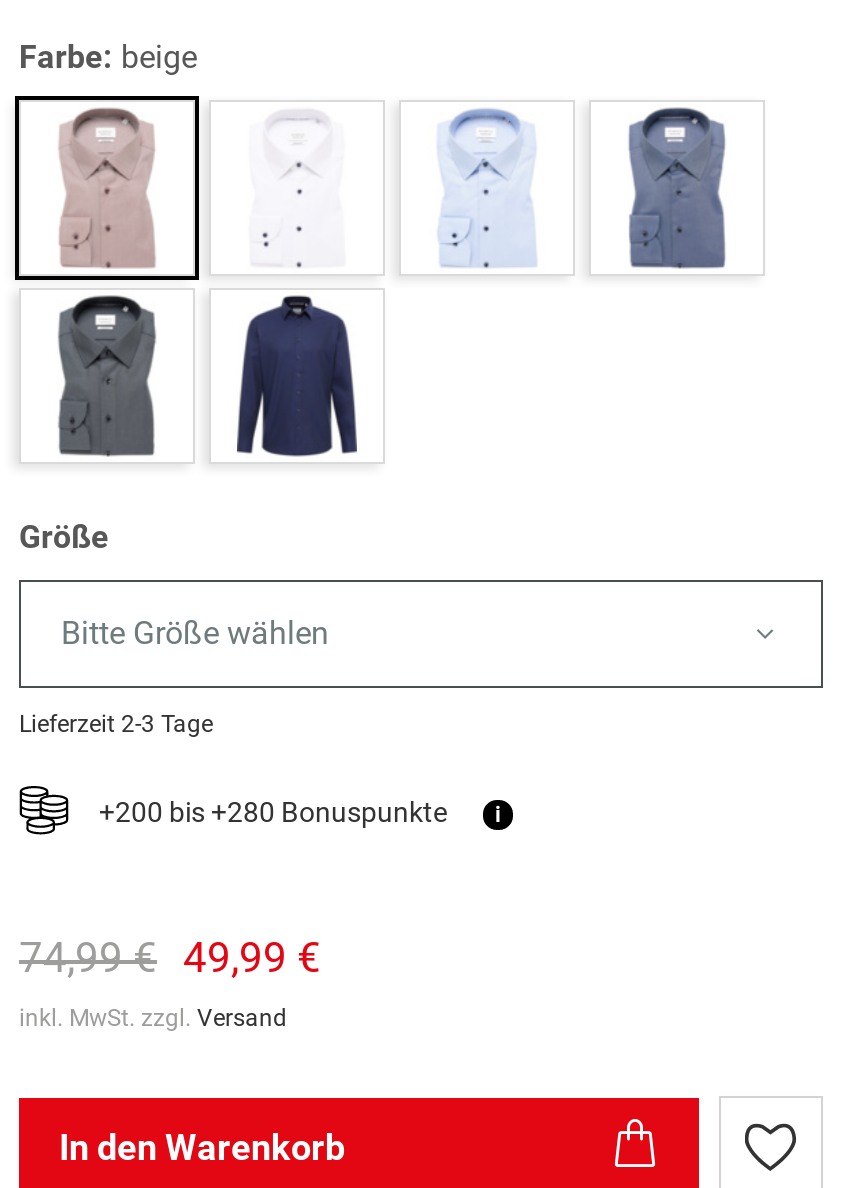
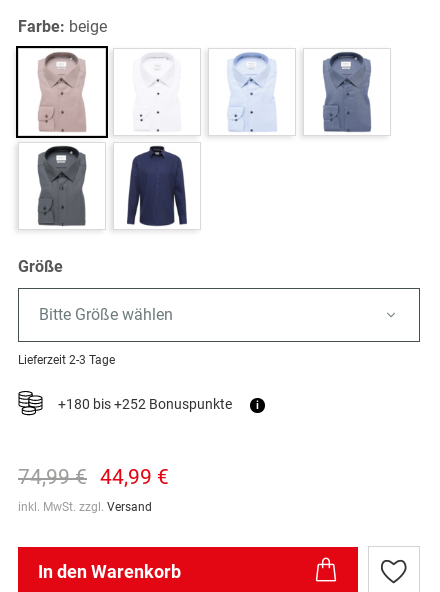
[99,796,447,828] +200 bis +280 Bonuspunkte -> [58,396,232,412] +180 bis +252 Bonuspunkte
[19,934,321,982] 74,99 € 49,99 € -> [18,465,169,489] 74,99 € 44,99 €

